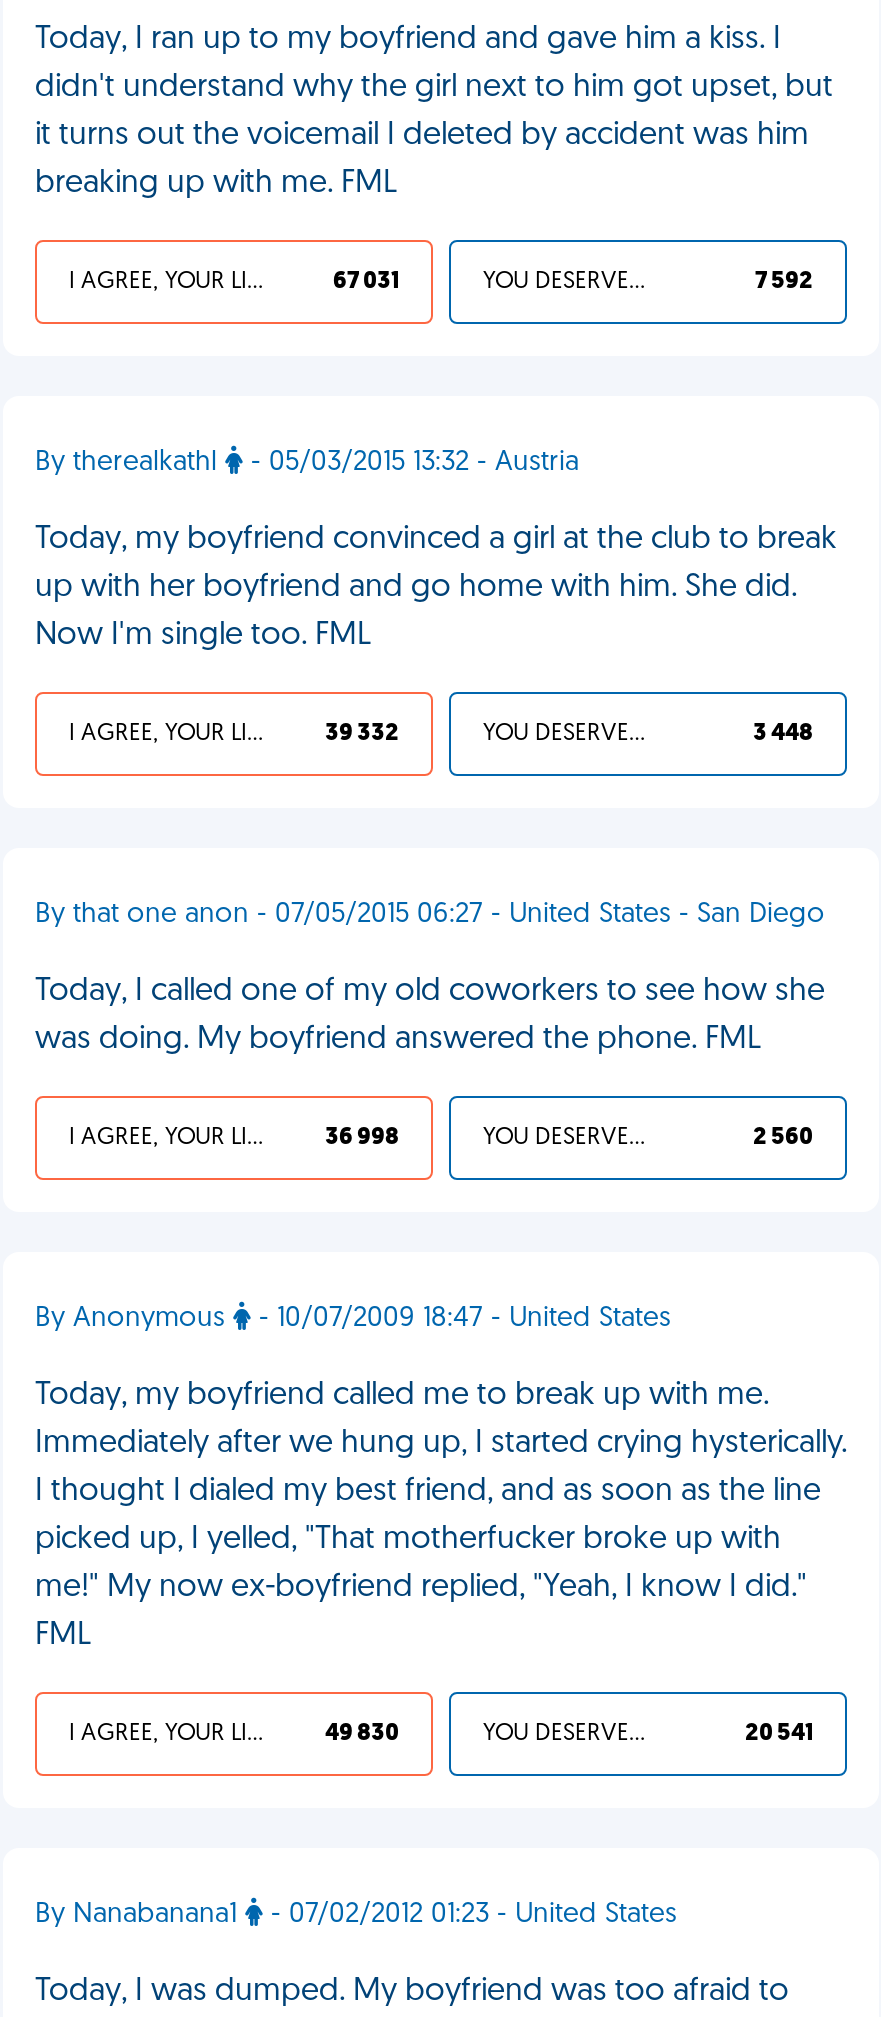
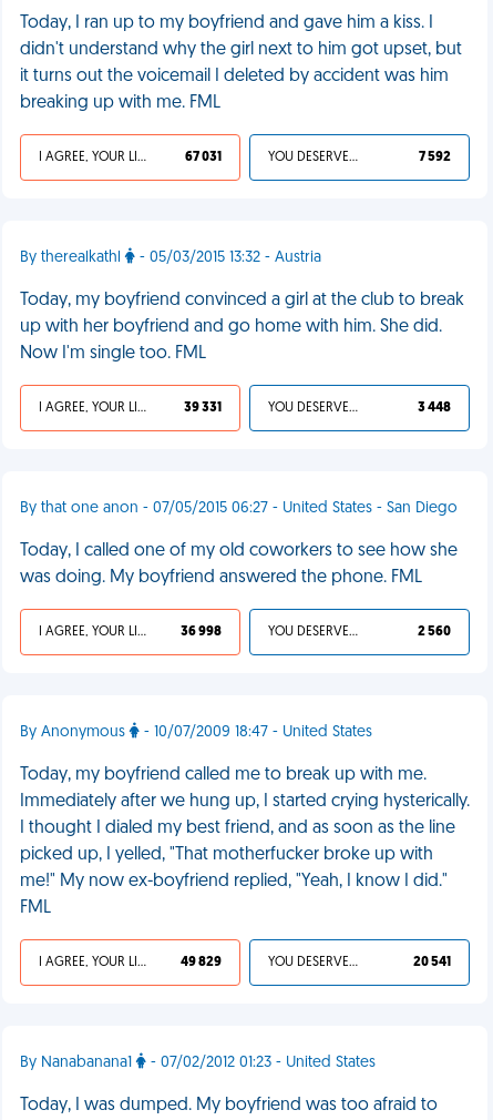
[325,722,399,746] 39 332 -> [184,401,222,415] 39 331
[325,1722,399,1746] 49 830 -> [181,956,222,969] 49 829

